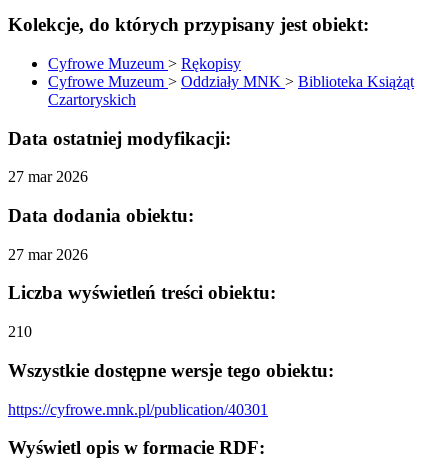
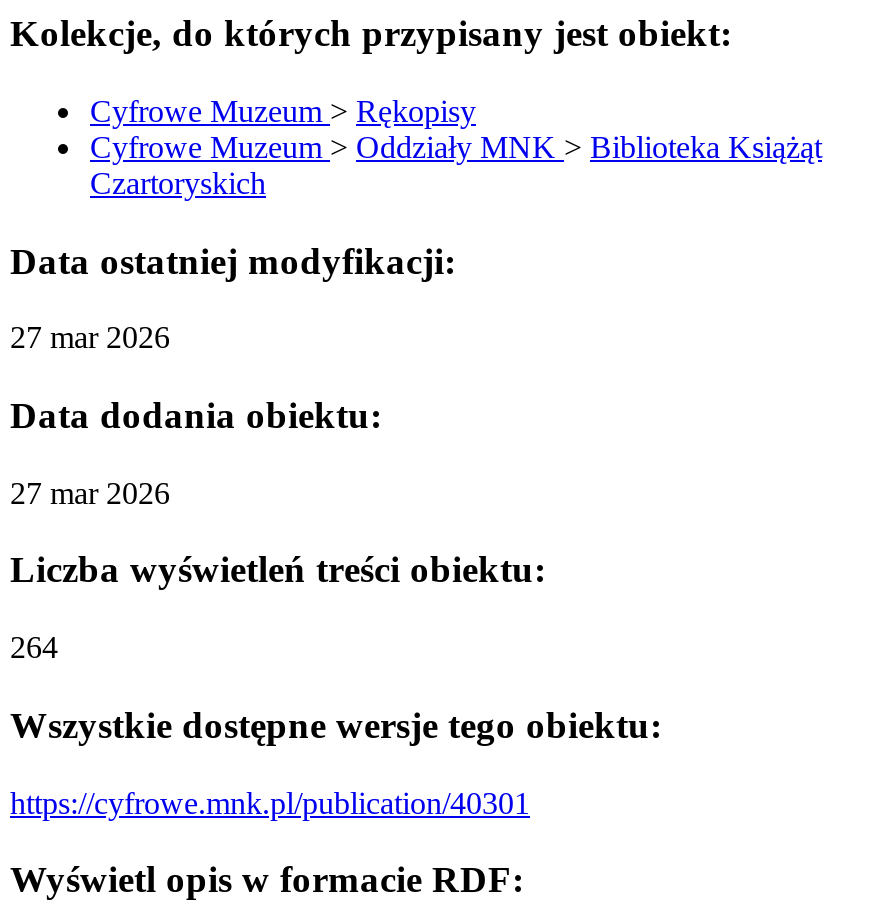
[8,323,32,340] 210 -> [10,630,58,664] 264

